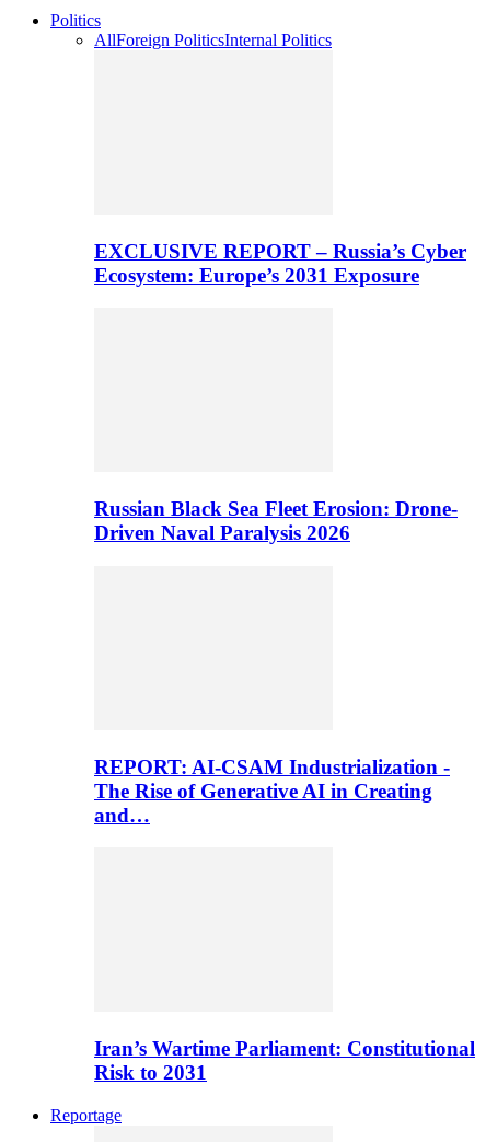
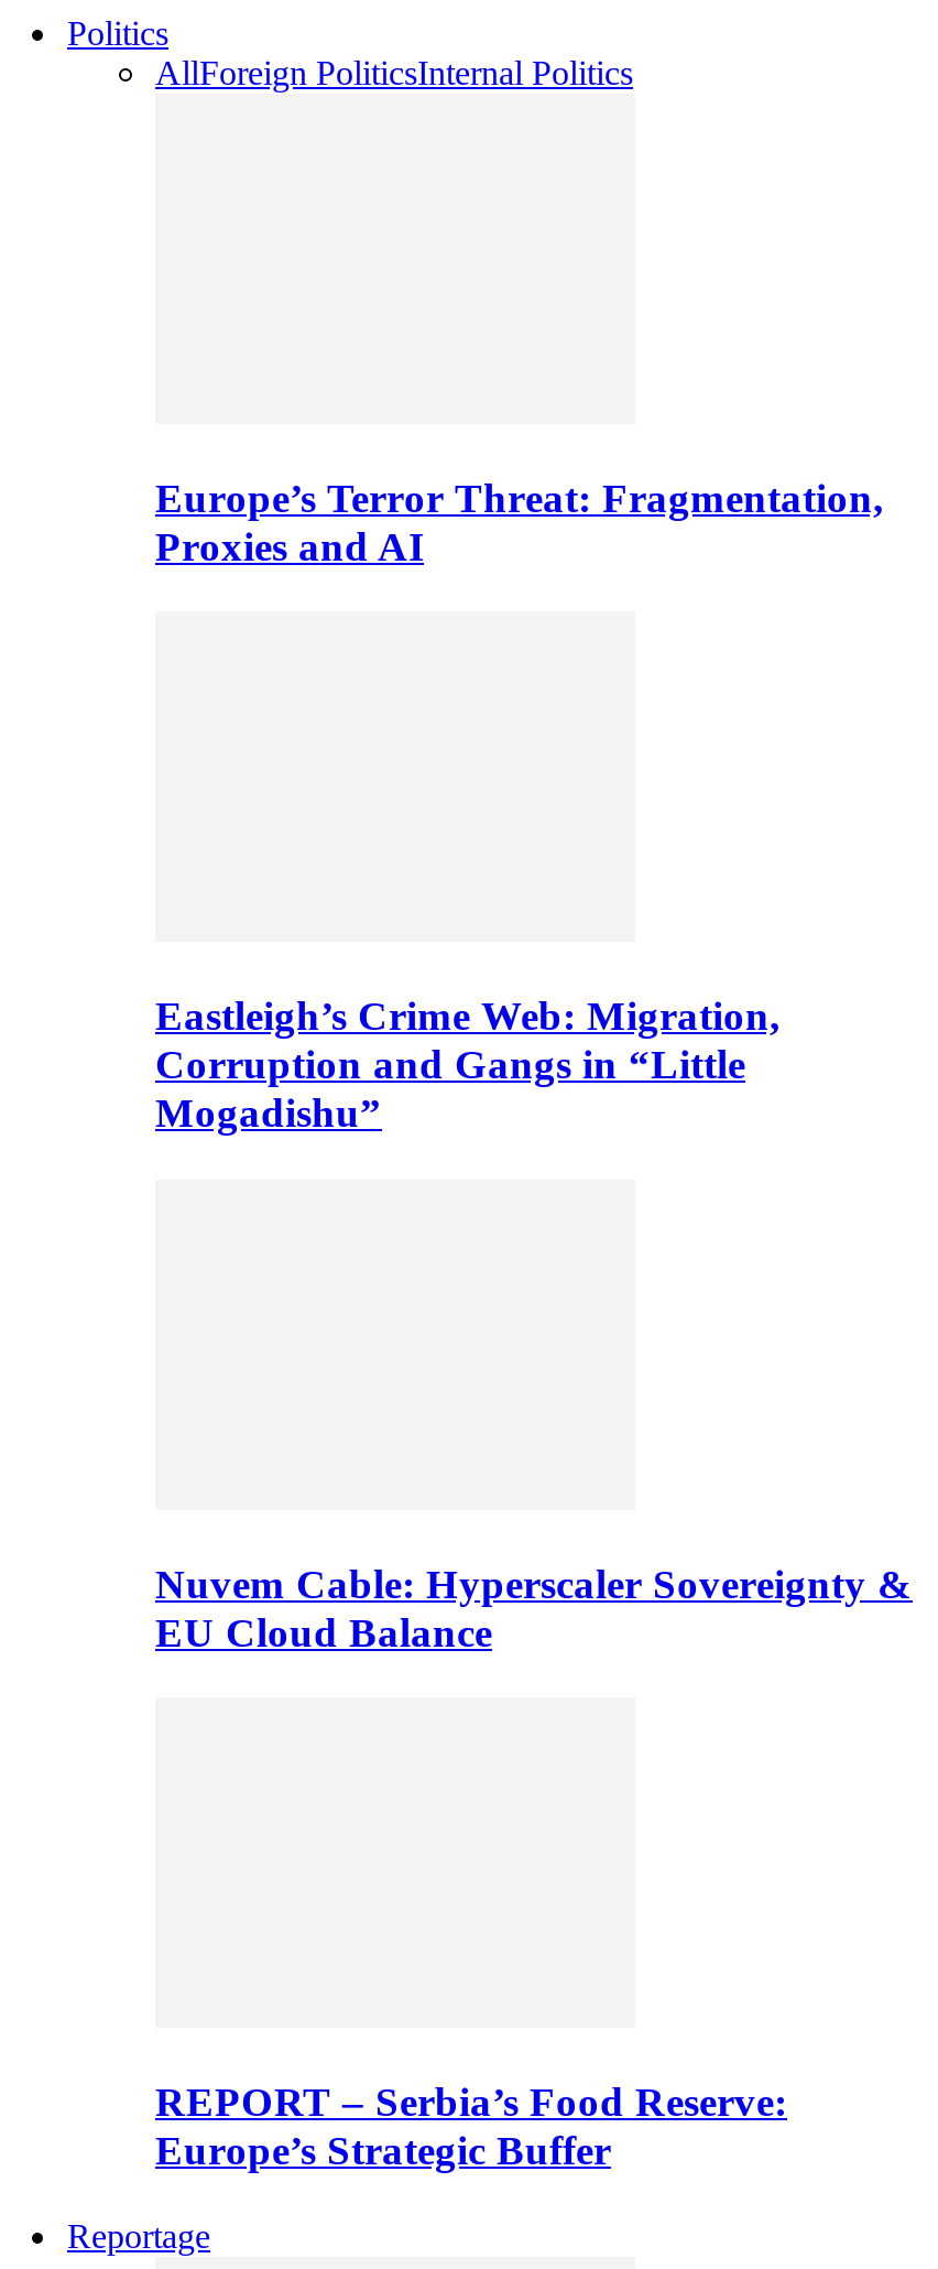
[94,239,466,287] EXCLUSIVE REPORT – Russia’s Cyber | Ecosystem: Europe’s 2031 Exposure -> [155,474,884,569] Europe’s Terror Threat: Fragmentation, | Proxies and AI
[94,497,458,544] Russian Black Sea Fleet Erosion: Drone- | Driven Naval Paralysis 2026 -> [155,993,781,1136] Eastleigh’s Crime Web: Migration, | Corruption and Gangs in “Little | Mogadishu”
[94,755,450,826] REPORT: AI-CSAM Industrialization - | The Rise of Generative AI in Creating | and… -> [155,1560,913,1654] Nuvem Cable: Hyperscaler Sovereignty & | EU Cloud Balance
[94,1037,475,1084] Iran’s Wartime Parliament: Constitutional | Risk to 2031 -> [155,2078,787,2173] REPORT – Serbia’s Food Reserve: | Europe’s Strategic Buffer

